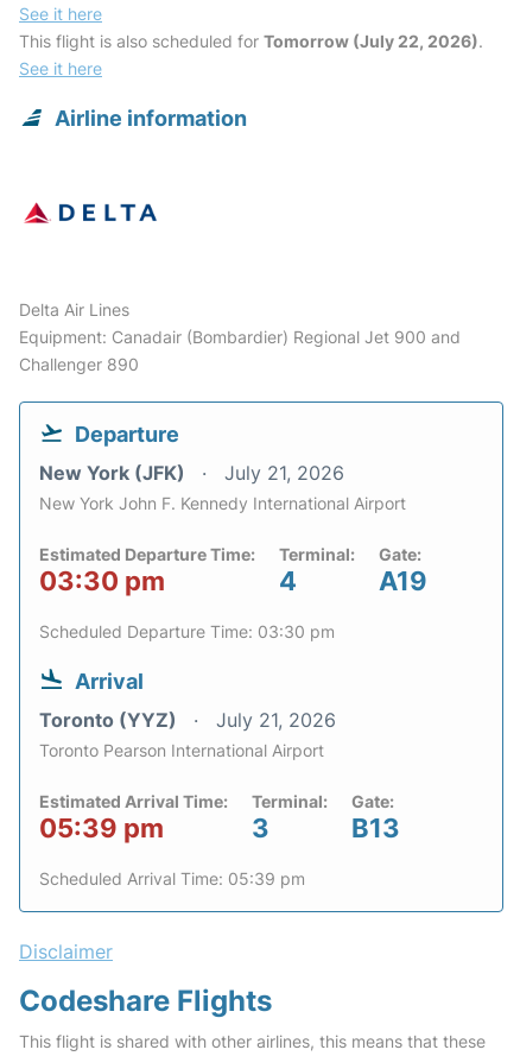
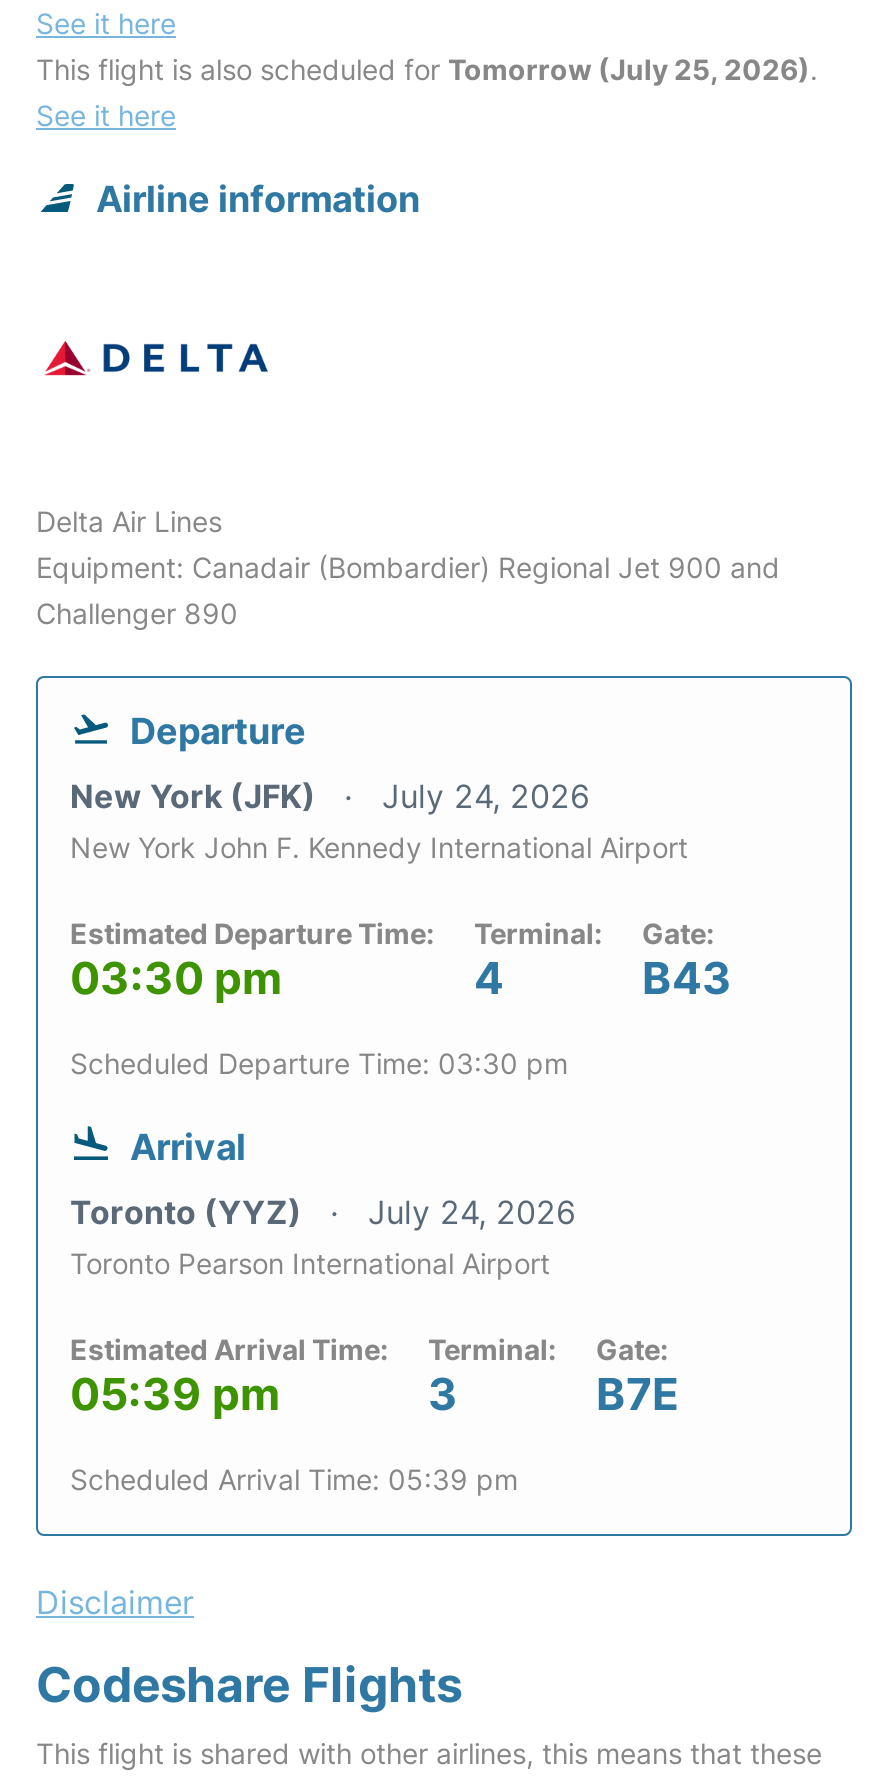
[19,31,483,51] This flight is also scheduled for Tomorrow (July 22, 2026). -> [36,52,818,86] This flight is also scheduled for Tomorrow (July 25, 2026).
[39,461,344,485] New York (JFK) July 21, 2026 -> [70,776,590,816] New York (JFK) July 24, 2026
[379,565,427,596] A19 -> [642,952,732,1004] B43
[39,708,336,732] Toronto (YYZ) July 21, 2026 -> [70,1192,576,1232] Toronto (YYZ) July 24, 2026
[351,812,400,843] B13 -> [596,1368,678,1420] B7E

